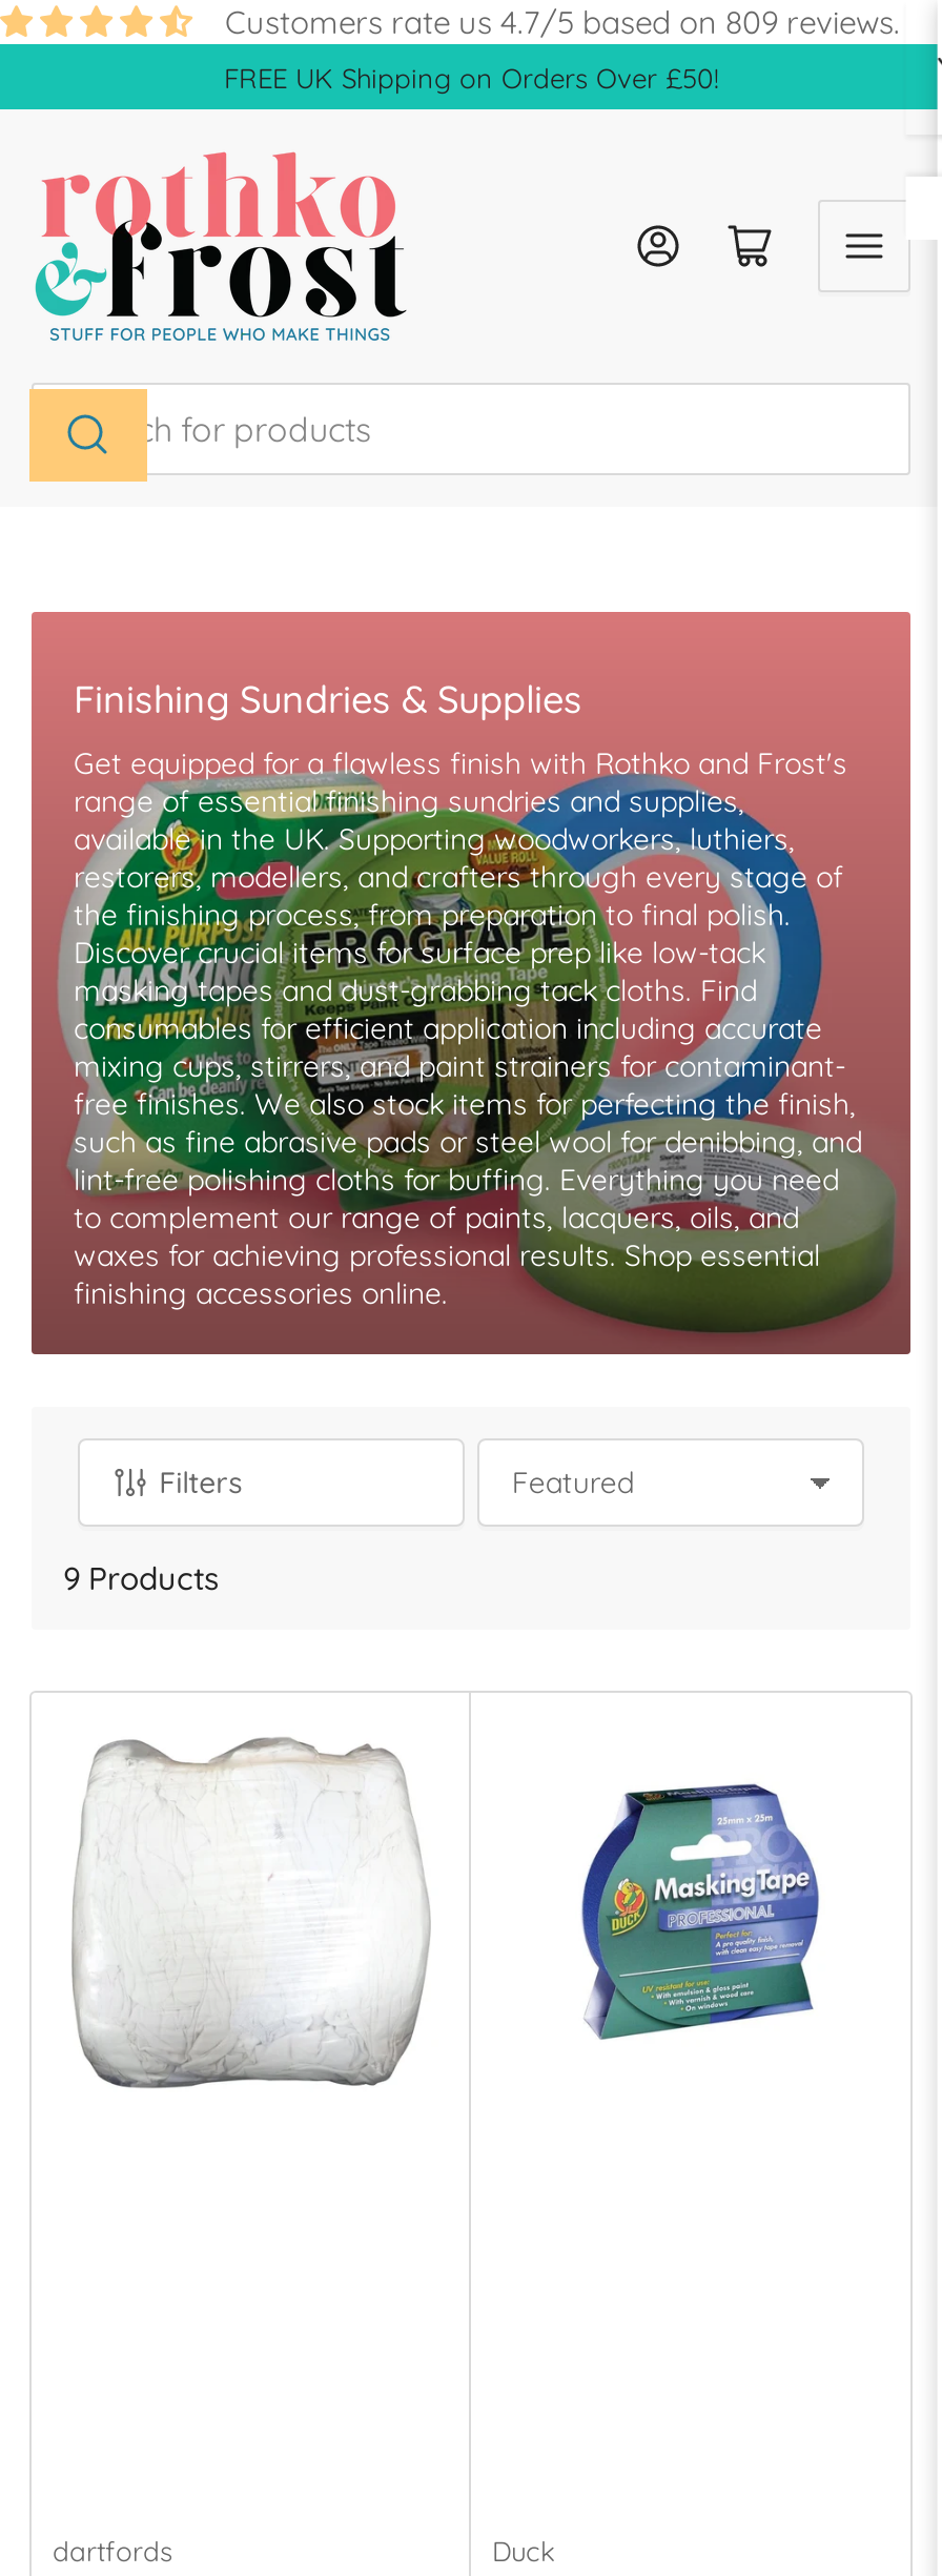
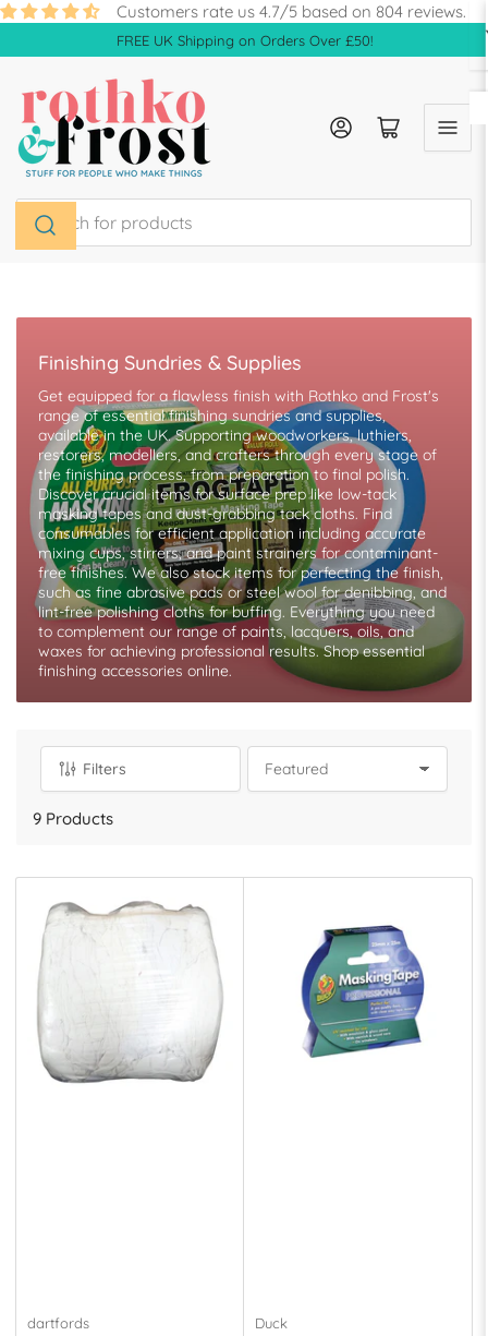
[225,2,900,42] Customers rate us 4.7/5 based on 809 reviews. -> [117,1,466,22] Customers rate us 4.7/5 based on 804 reviews.

